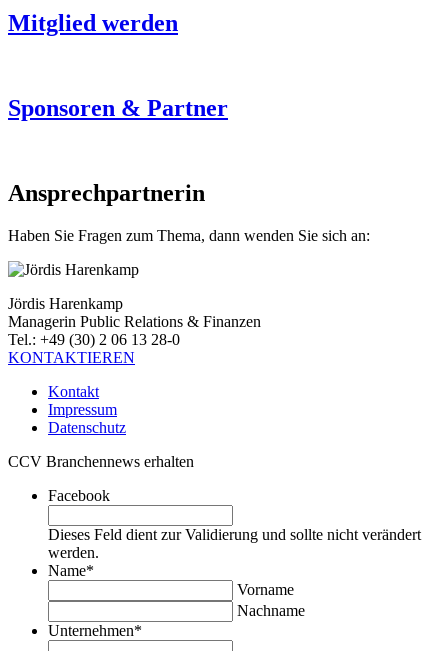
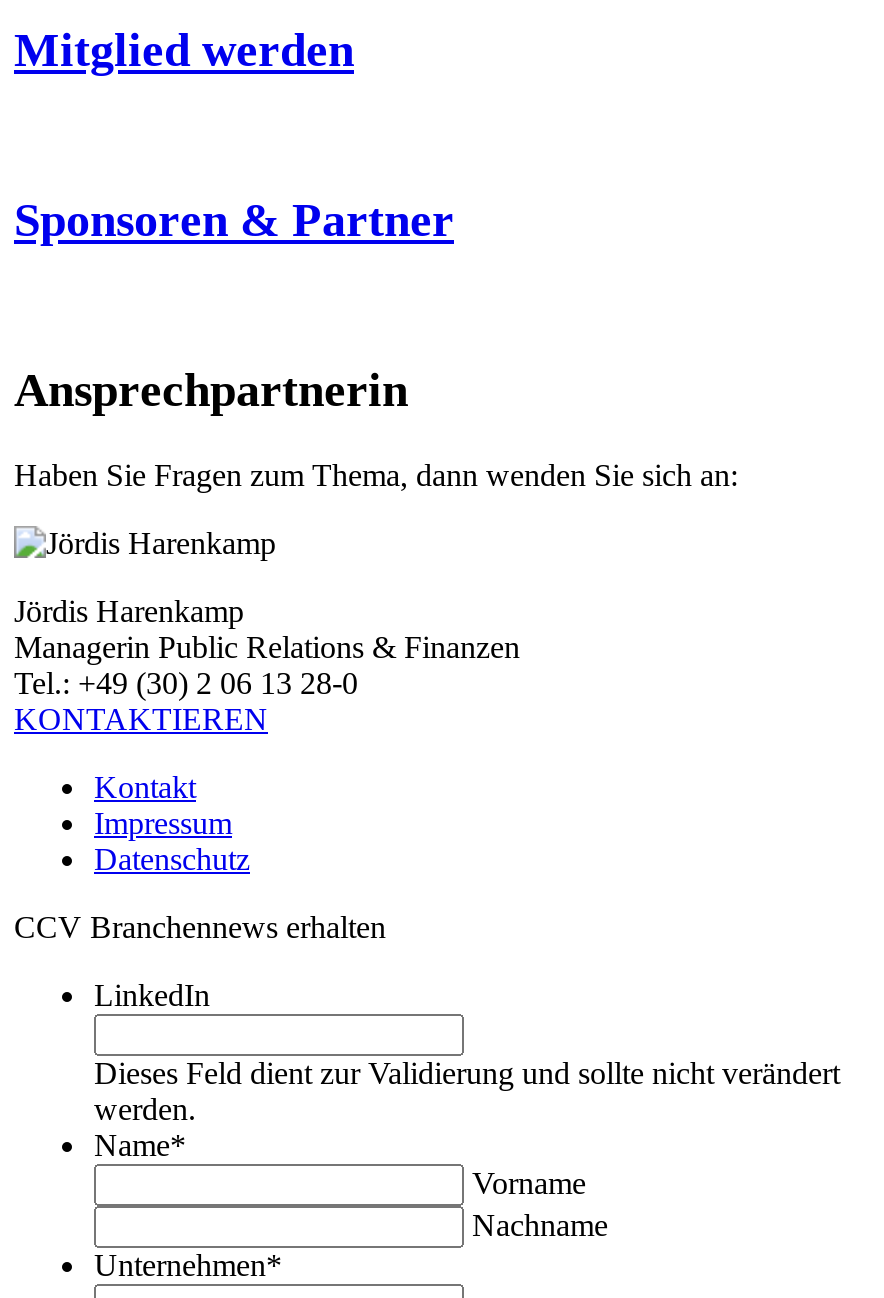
[48,487,110,504] Facebook -> [94,978,210,1012] LinkedIn

